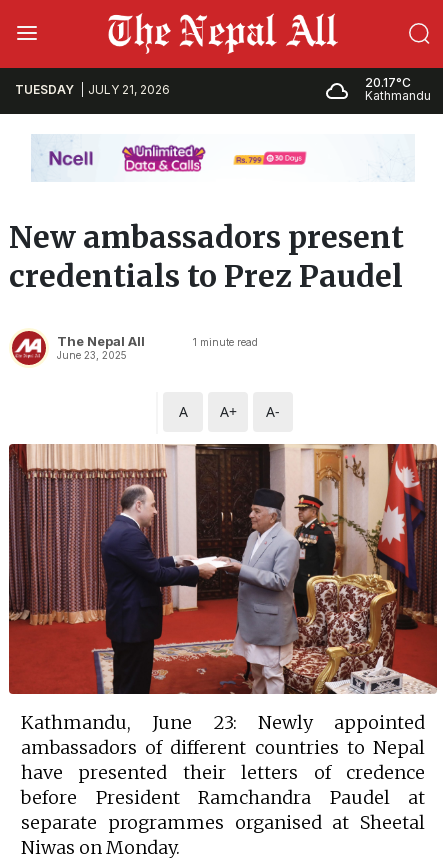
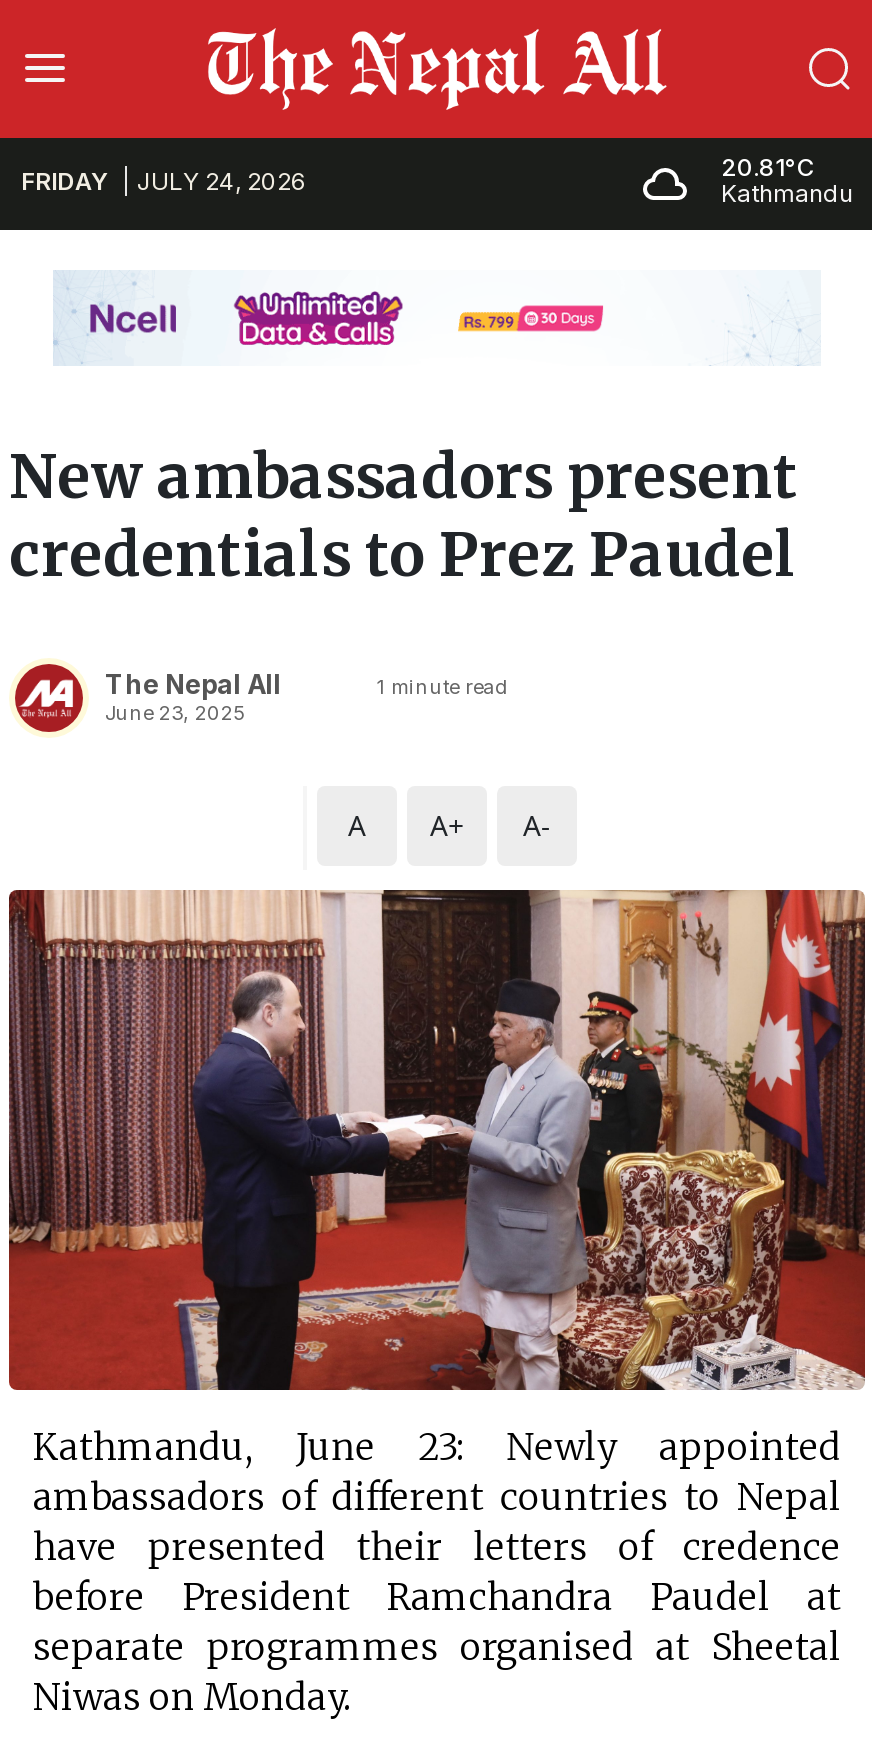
[15,75,411,97] TUESDAY | JULY 21, 2026 | 20.17°C -> [21,151,815,195] FRIDAY | JULY 24, 2026 | 20.81°C

